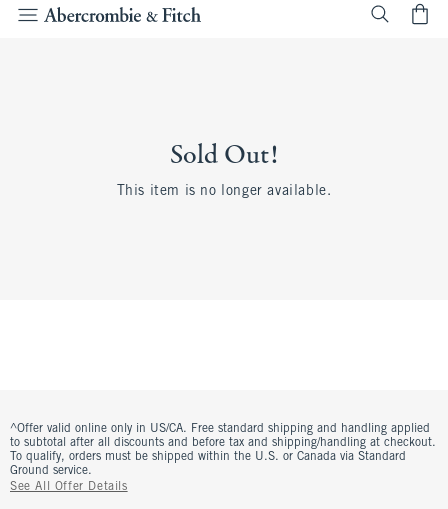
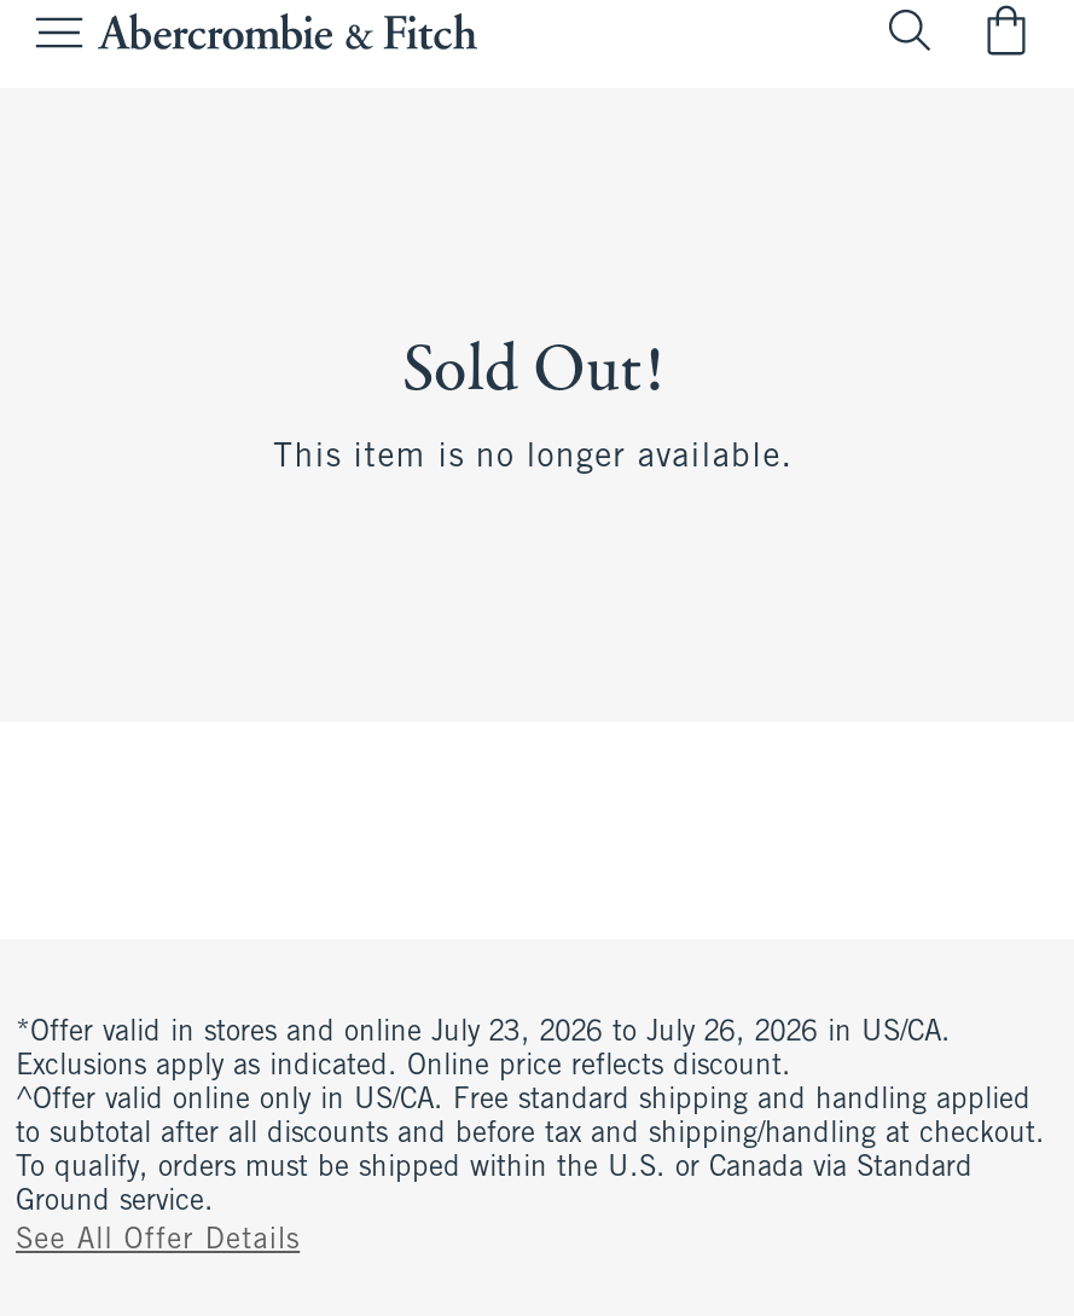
none -> [16,1019,951,1082] *Offer valid in stores and online July 23, 2026 to July 26, 2026 in US/CA. | Exclusions apply as indicated. Online price reflects discount.

